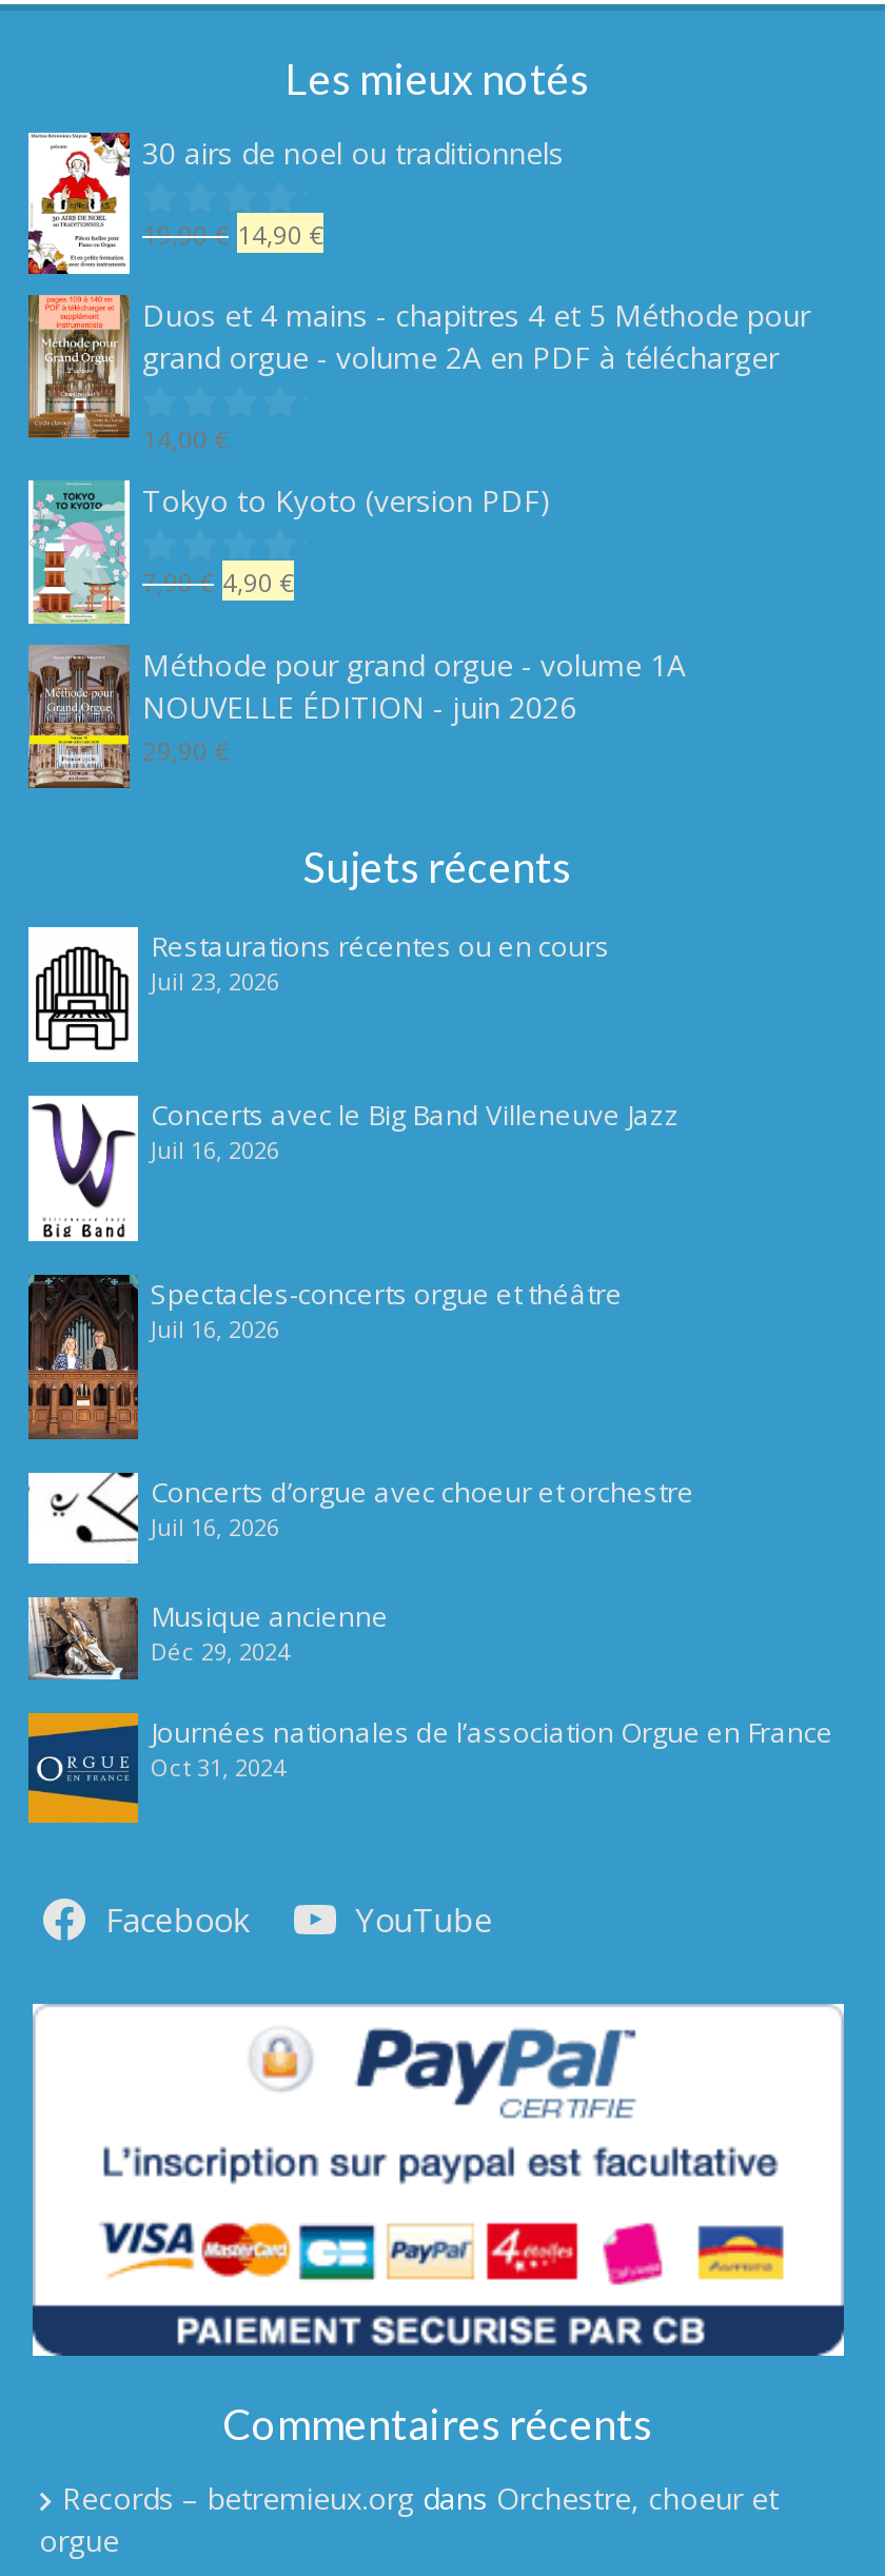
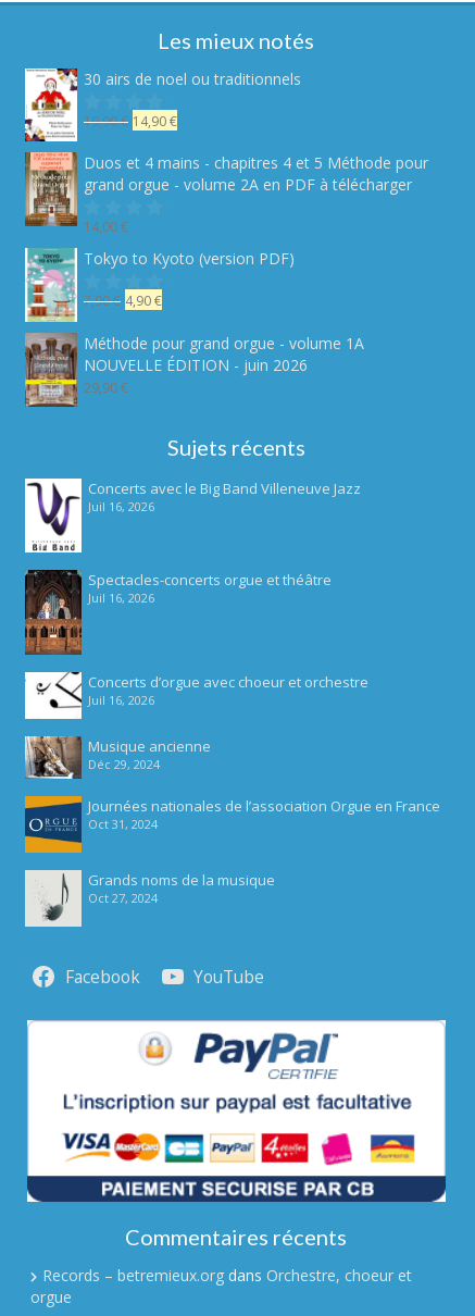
[28,927,610,1064] [image] | Restaurations récentes ou en cours | Juil 23, 2026 -> none
moved [47,1097,833,1783] -> [35,479,440,832]: [image] | Concerts avec le Big Band Villeneuve Jazz | Juil 16, 2026 | ... | Journées nationales de l’association Orgue en France | Oct 31, 2024
none -> [24,869,275,928] [image] | Grands noms de la musique | Oct 27, 2024

